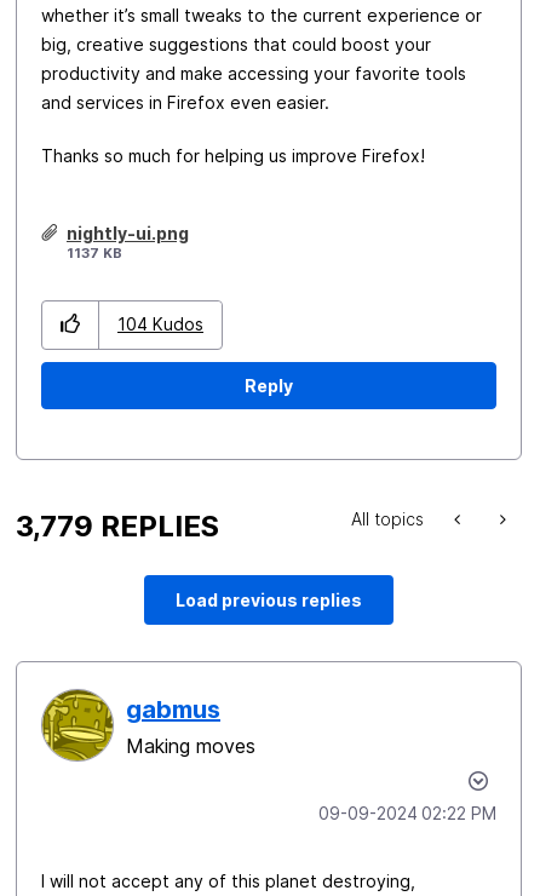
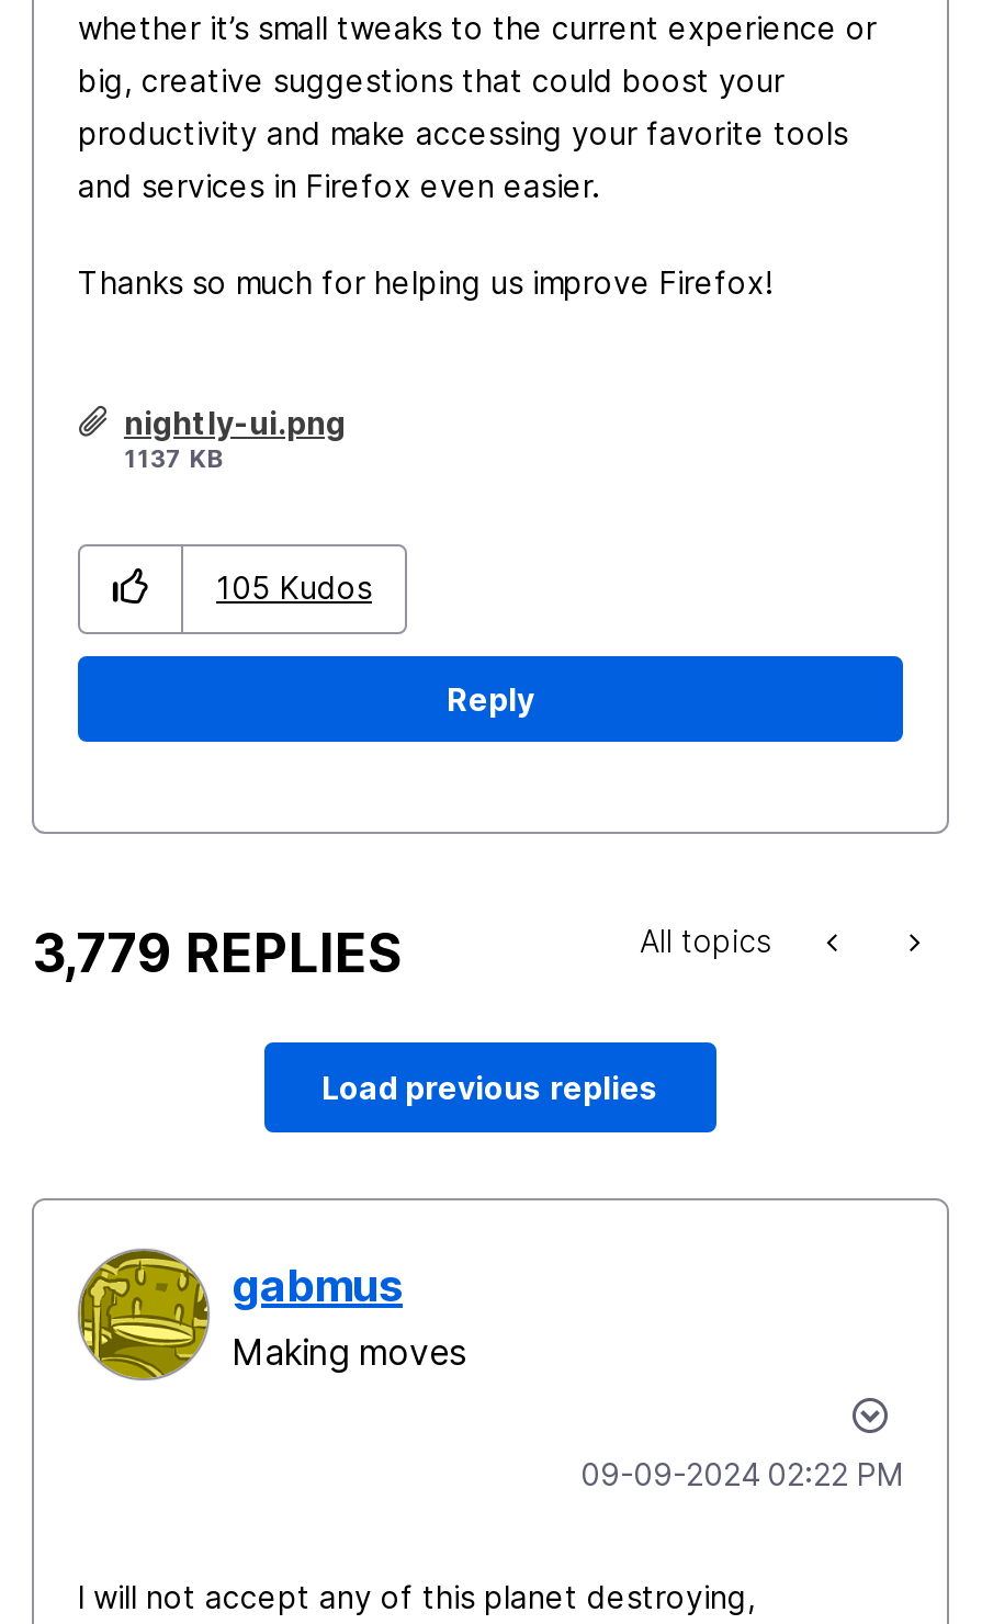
[117,314,203,334] 104 Kudos -> [216,569,372,606] 105 Kudos

